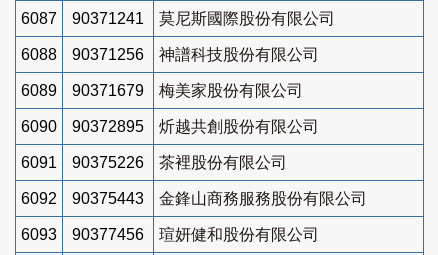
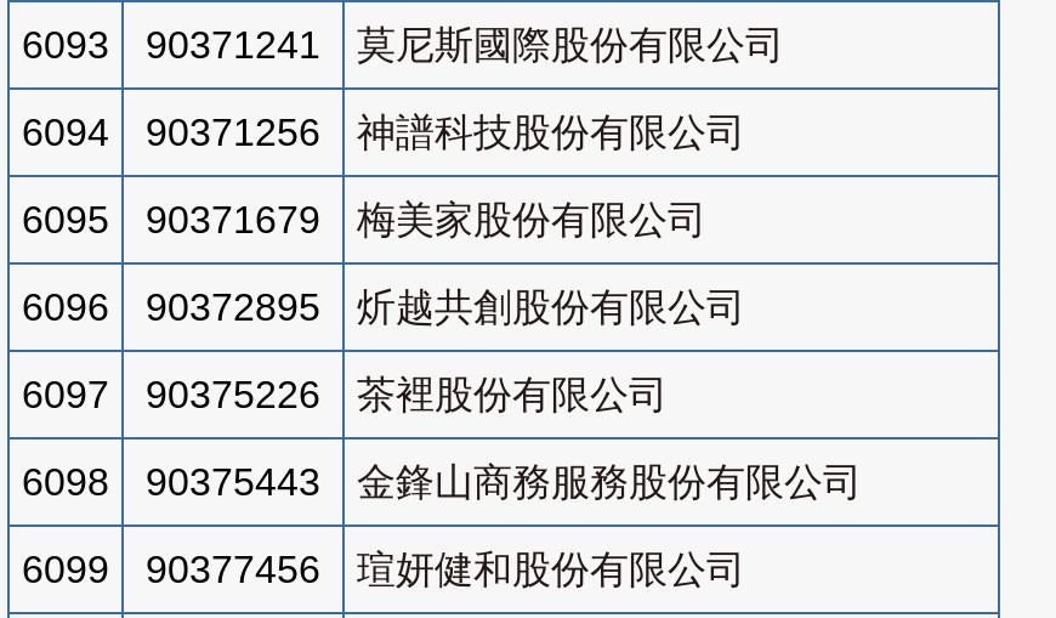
[21,10,335,27] 6087 90371241 莫尼斯國際股份有限公司 -> [22,24,784,65] 6093 90371241 莫尼斯國際股份有限公司
[21,46,319,63] 6088 90371256 神譜科技股份有限公司 -> [22,111,745,153] 6094 90371256 神譜科技股份有限公司
[21,82,303,99] 6089 90371679 梅美家股份有限公司 -> [22,199,706,240] 6095 90371679 梅美家股份有限公司
[21,118,319,135] 6090 90372895 炘越共創股份有限公司 -> [22,286,745,328] 6096 90372895 炘越共創股份有限公司
[21,154,287,171] 6091 90375226 茶裡股份有限公司 -> [22,374,668,415] 6097 90375226 茶裡股份有限公司
[21,190,367,207] 6092 90375443 金鋒山商務服務股份有限公司 -> [22,461,862,502] 6098 90375443 金鋒山商務服務股份有限公司
[21,226,319,243] 6093 90377456 瑄妍健和股份有限公司 -> [22,549,745,590] 6099 90377456 瑄妍健和股份有限公司

